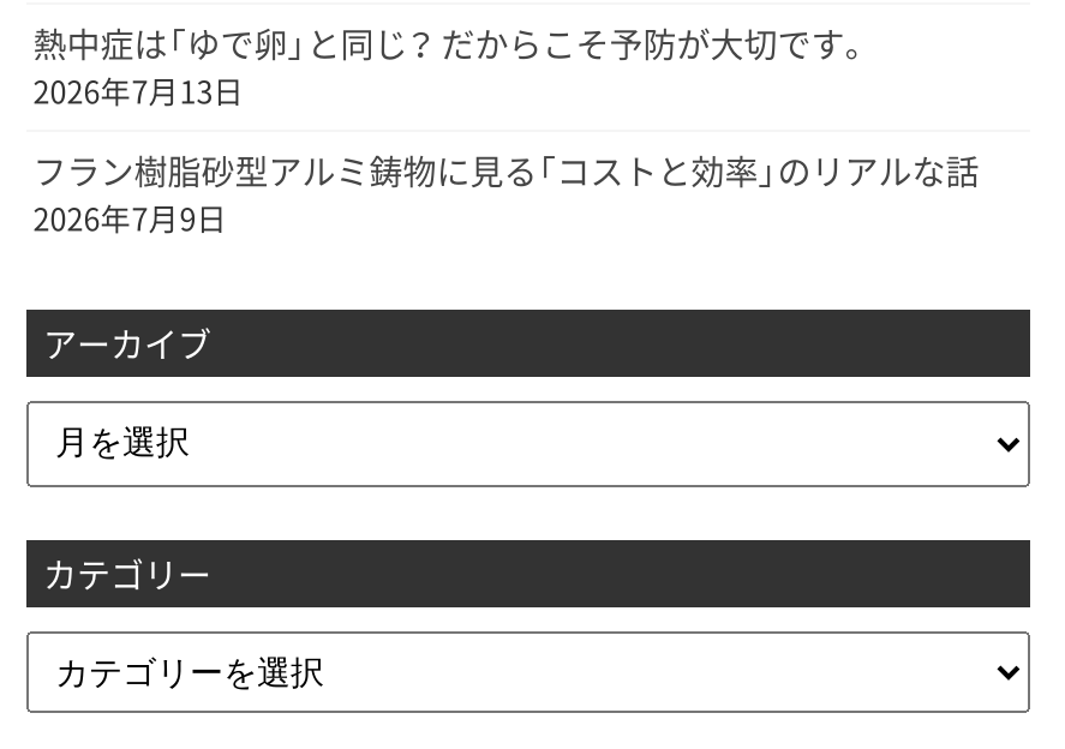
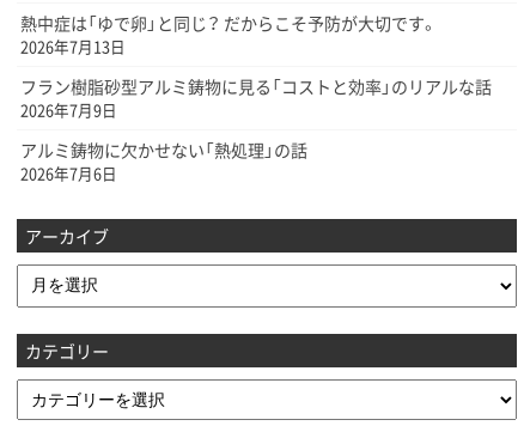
none -> [20,138,307,185] アルミ鋳物に欠かせない「熱処理」の話 | 2026年7月6日

